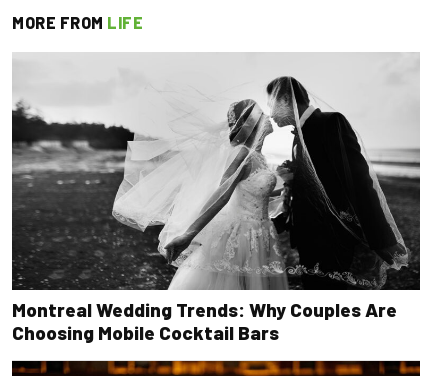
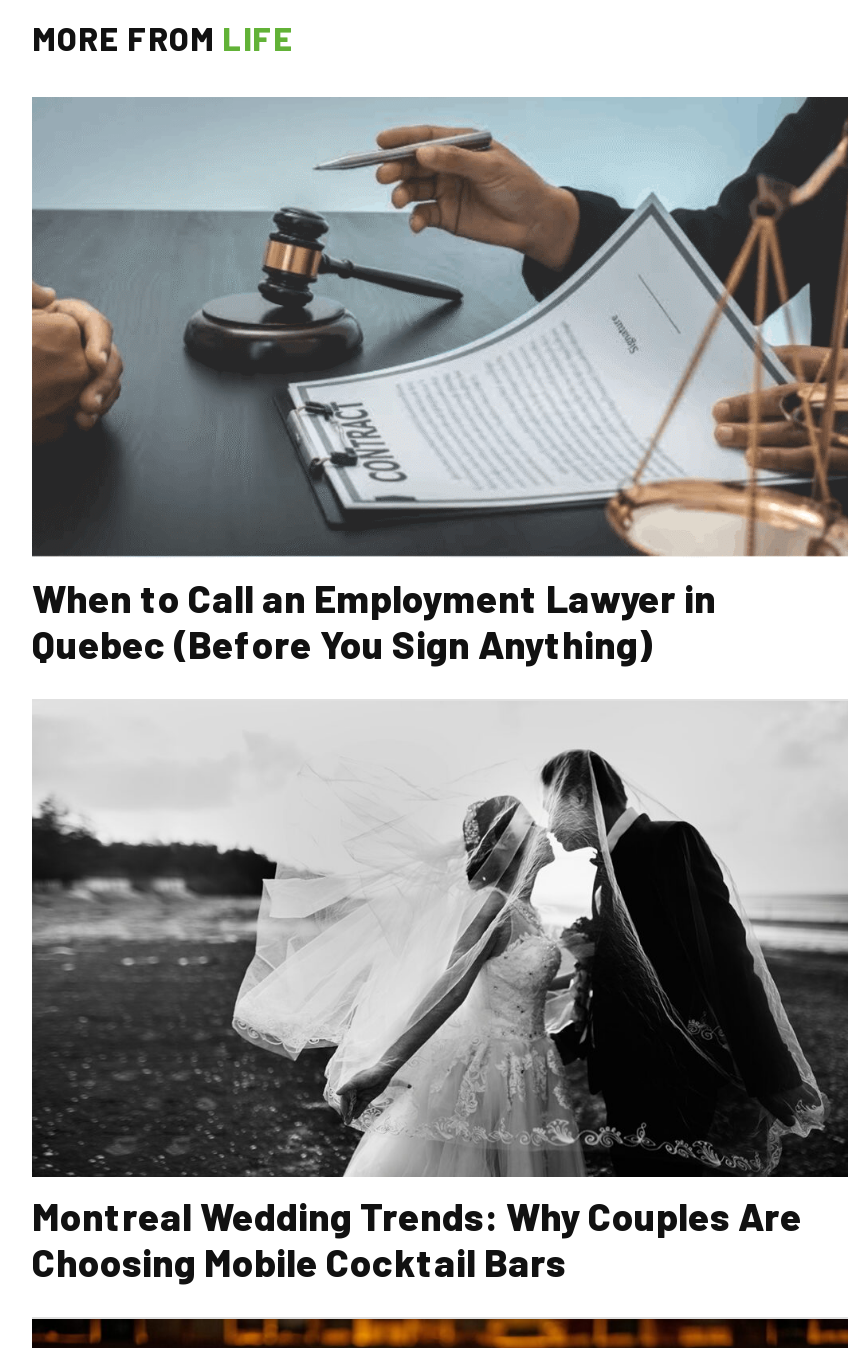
none -> [30,96,850,667] [image] | When to Call an Employment Lawyer in | Quebec (Before You Sign Anything)

